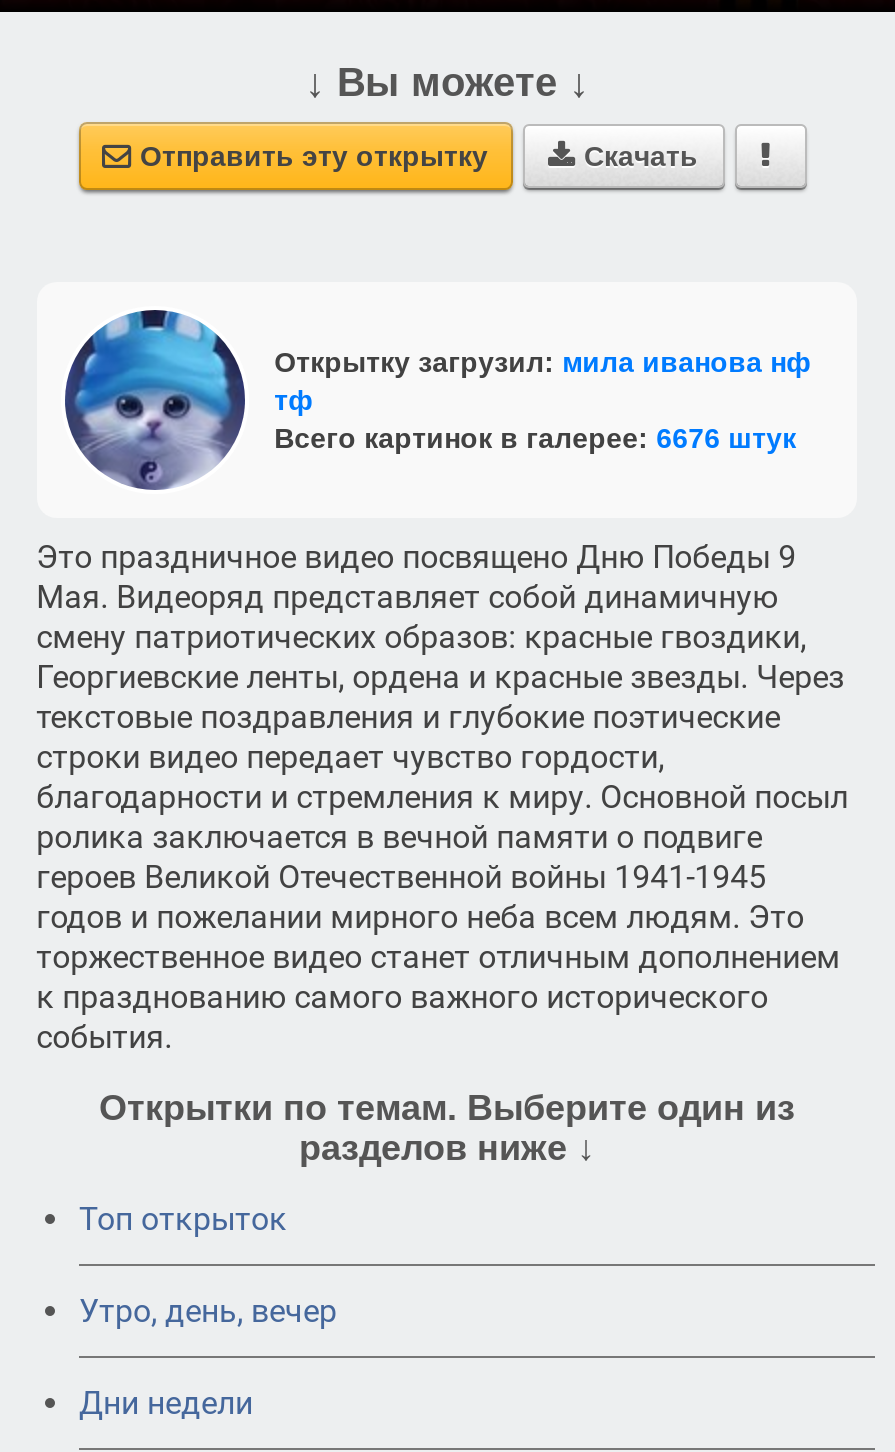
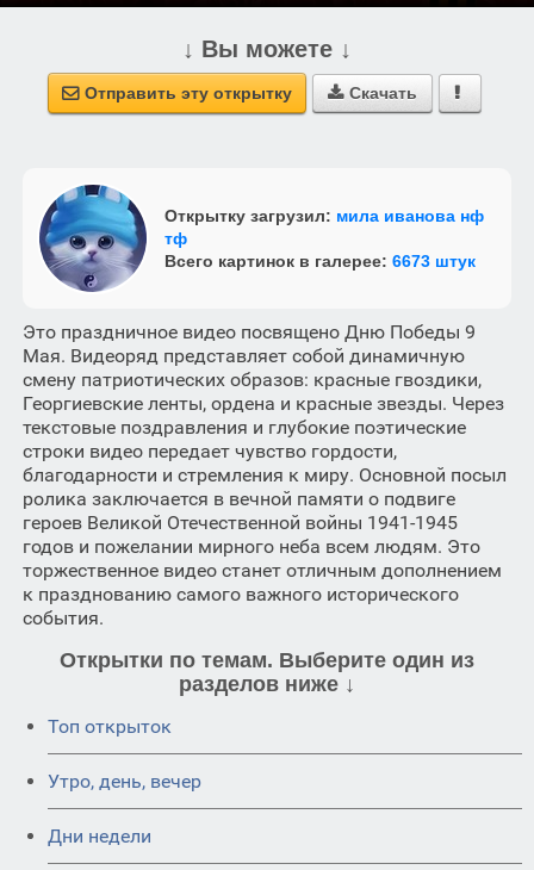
[274,421,796,453] Всего картинок в галерее: 6676 штук -> [164,251,475,270] Всего картинок в галерее: 6673 штук

